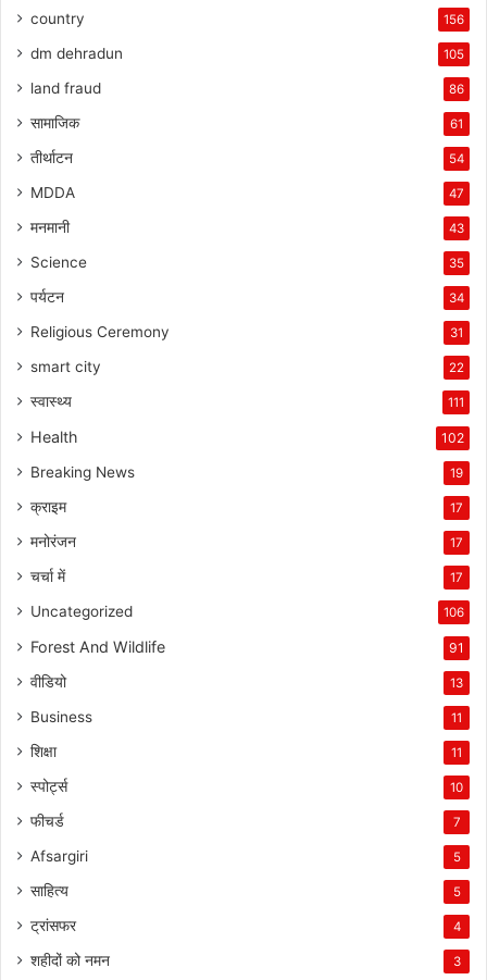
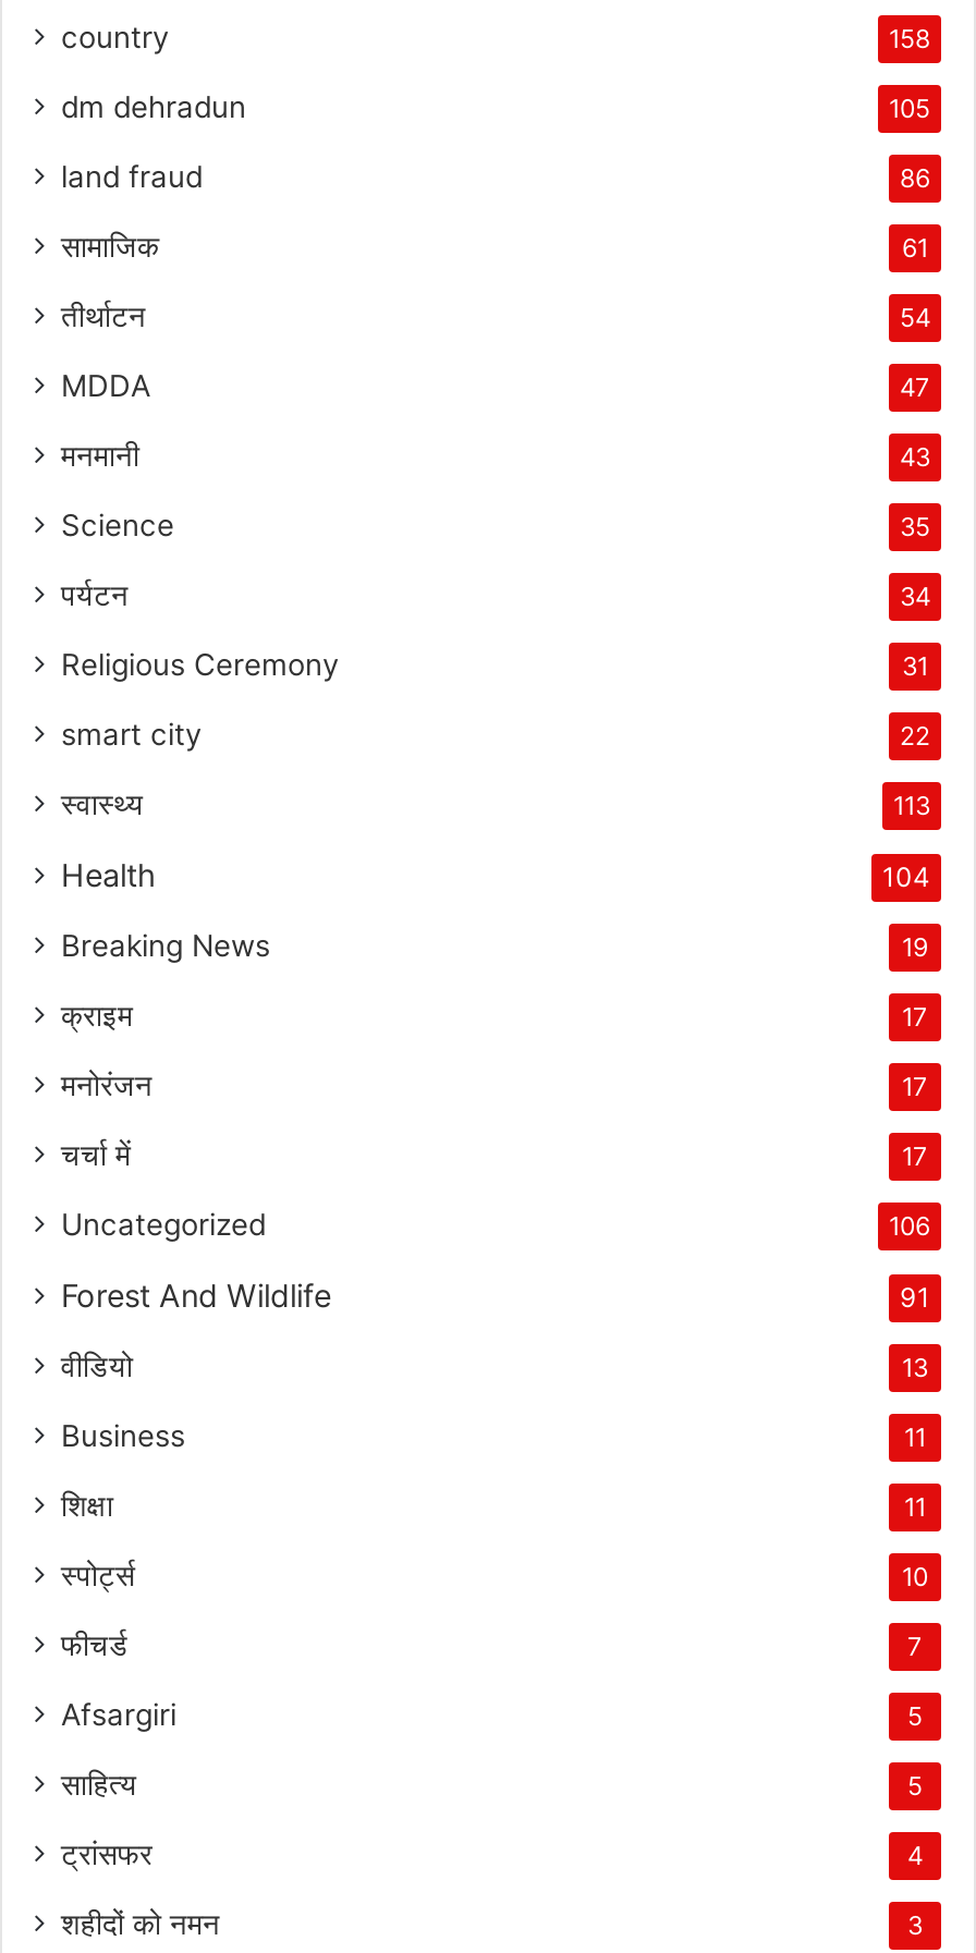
[444,12,464,27] 156 -> [889,24,930,54] 158
[448,395,464,410] 111 -> [893,791,930,821] 113
[441,430,464,446] 102 -> [882,860,930,893] 104

